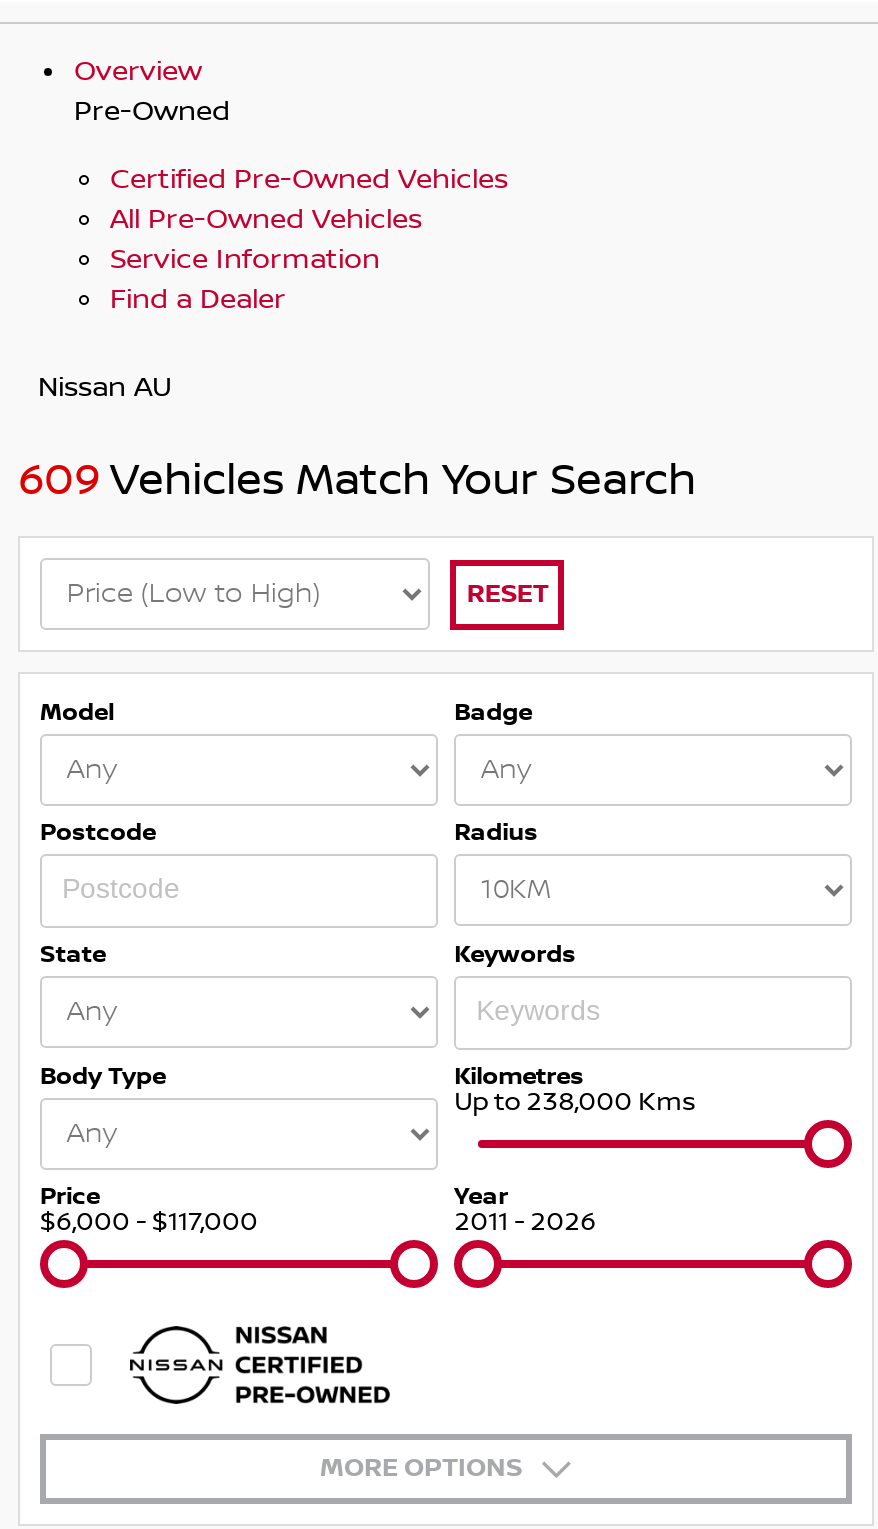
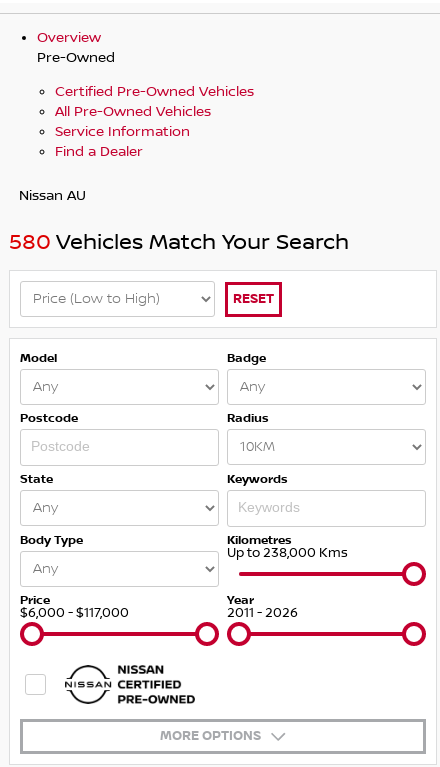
[18,456,696,508] 609 Vehicles Match Your Search -> [9,230,349,256] 580 Vehicles Match Your Search

